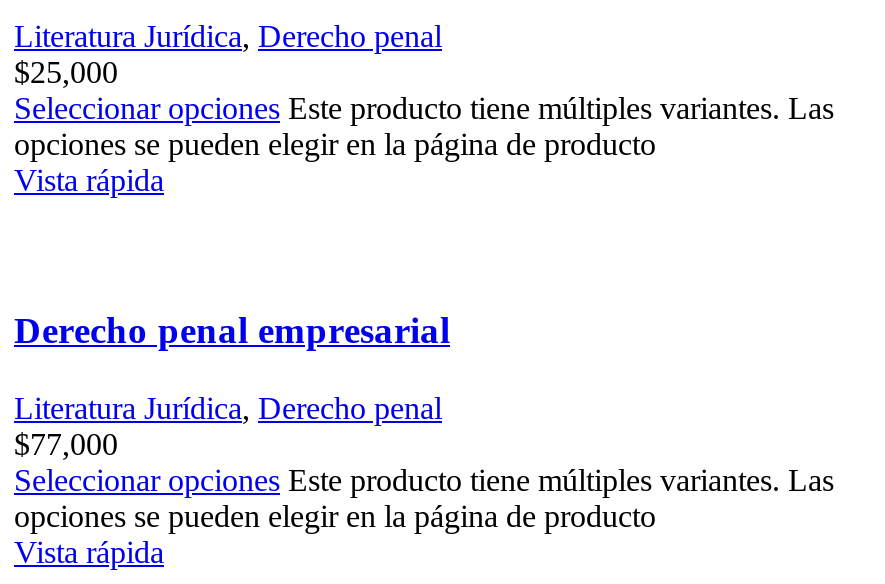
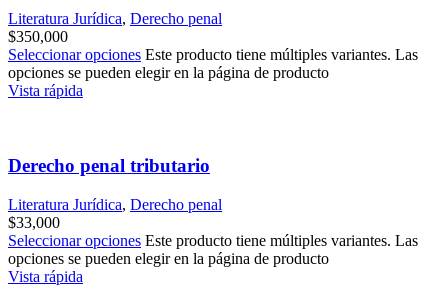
[14,55,118,89] $25,000 -> [8,28,68,45] $350,000
[14,309,450,351] Derecho penal empresarial -> [8,155,210,176] Derecho penal tributario
[14,426,118,460] $77,000 -> [8,214,60,231] $33,000

